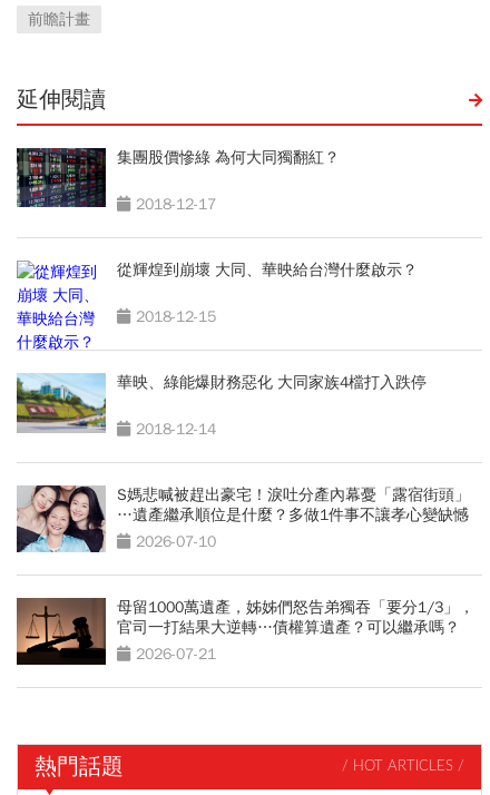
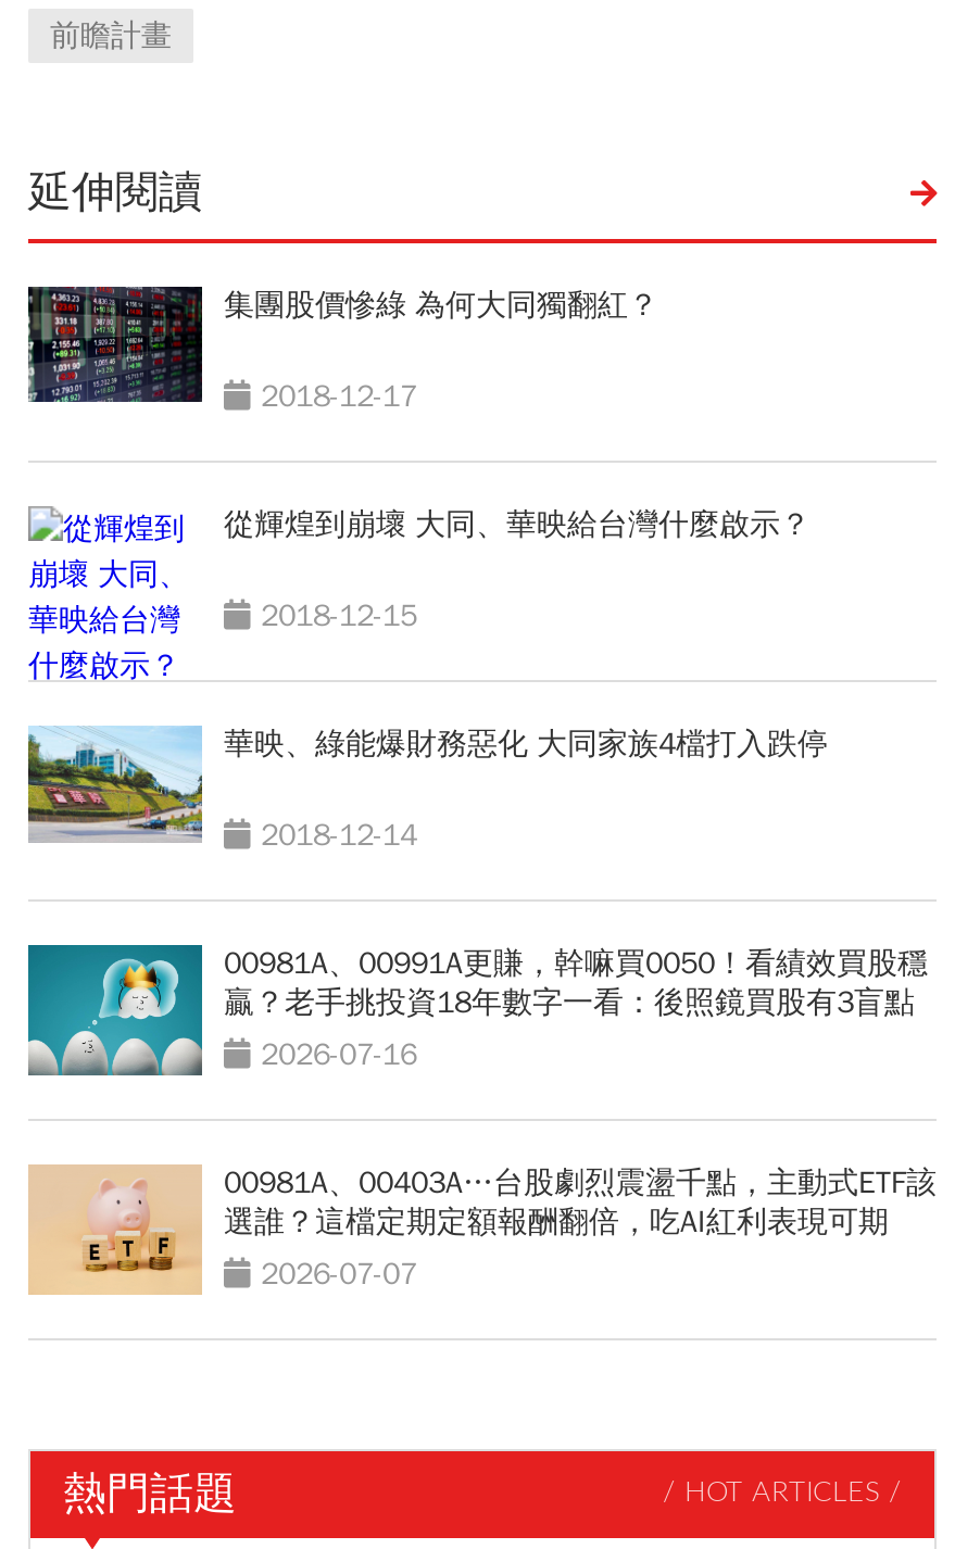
[16,484,470,552] [image] | S媽悲喊被趕出豪宅！淚吐分產內幕憂「露宿街頭」 | …遺產繼承順位是什麼？多做1件事不讓孝心變缺憾 | 2026-07-10 -> [26,943,928,1078] [image] | 00981A、00991A更賺，幹嘛買0050！看績效買股穩 | 贏？老手挑投資18年數字一看：後照鏡買股有3盲點 | 2026-07-16
[16,597,474,666] [image] | 母留1000萬遺產，姊姊們怒告弟獨吞「要分1/3」， | 官司一打結果大逆轉…債權算遺產？可以繼承嗎？ | 2026-07-21 -> [28,1164,937,1295] [image] | 00981A、00403A…台股劇烈震盪千點，主動式ETF該 | 選誰？這檔定期定額報酬翻倍，吃AI紅利表現可期 | 2026-07-07

